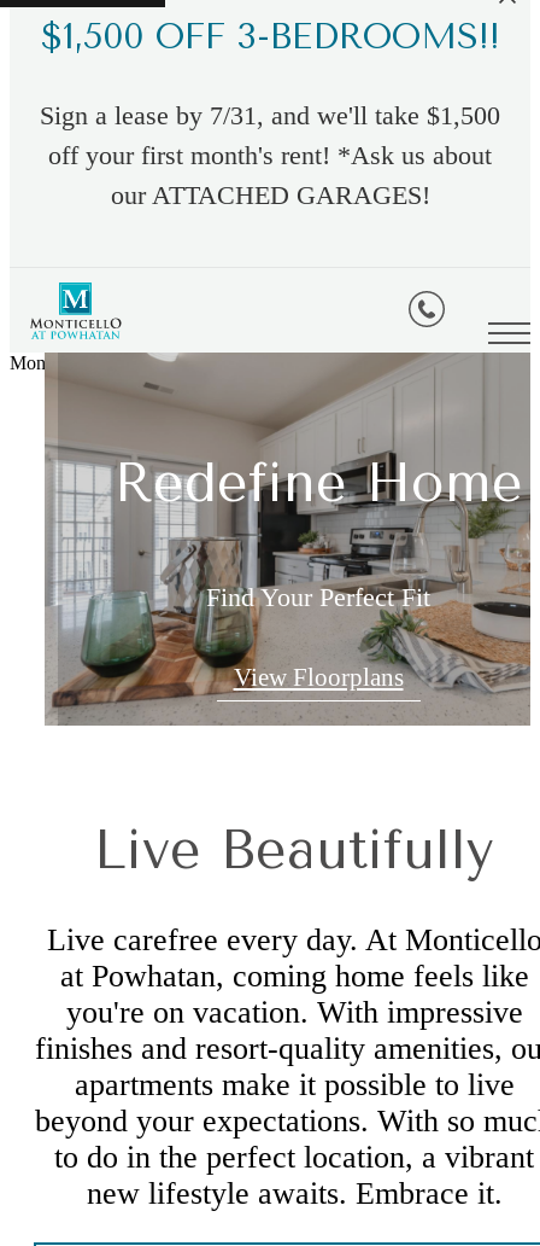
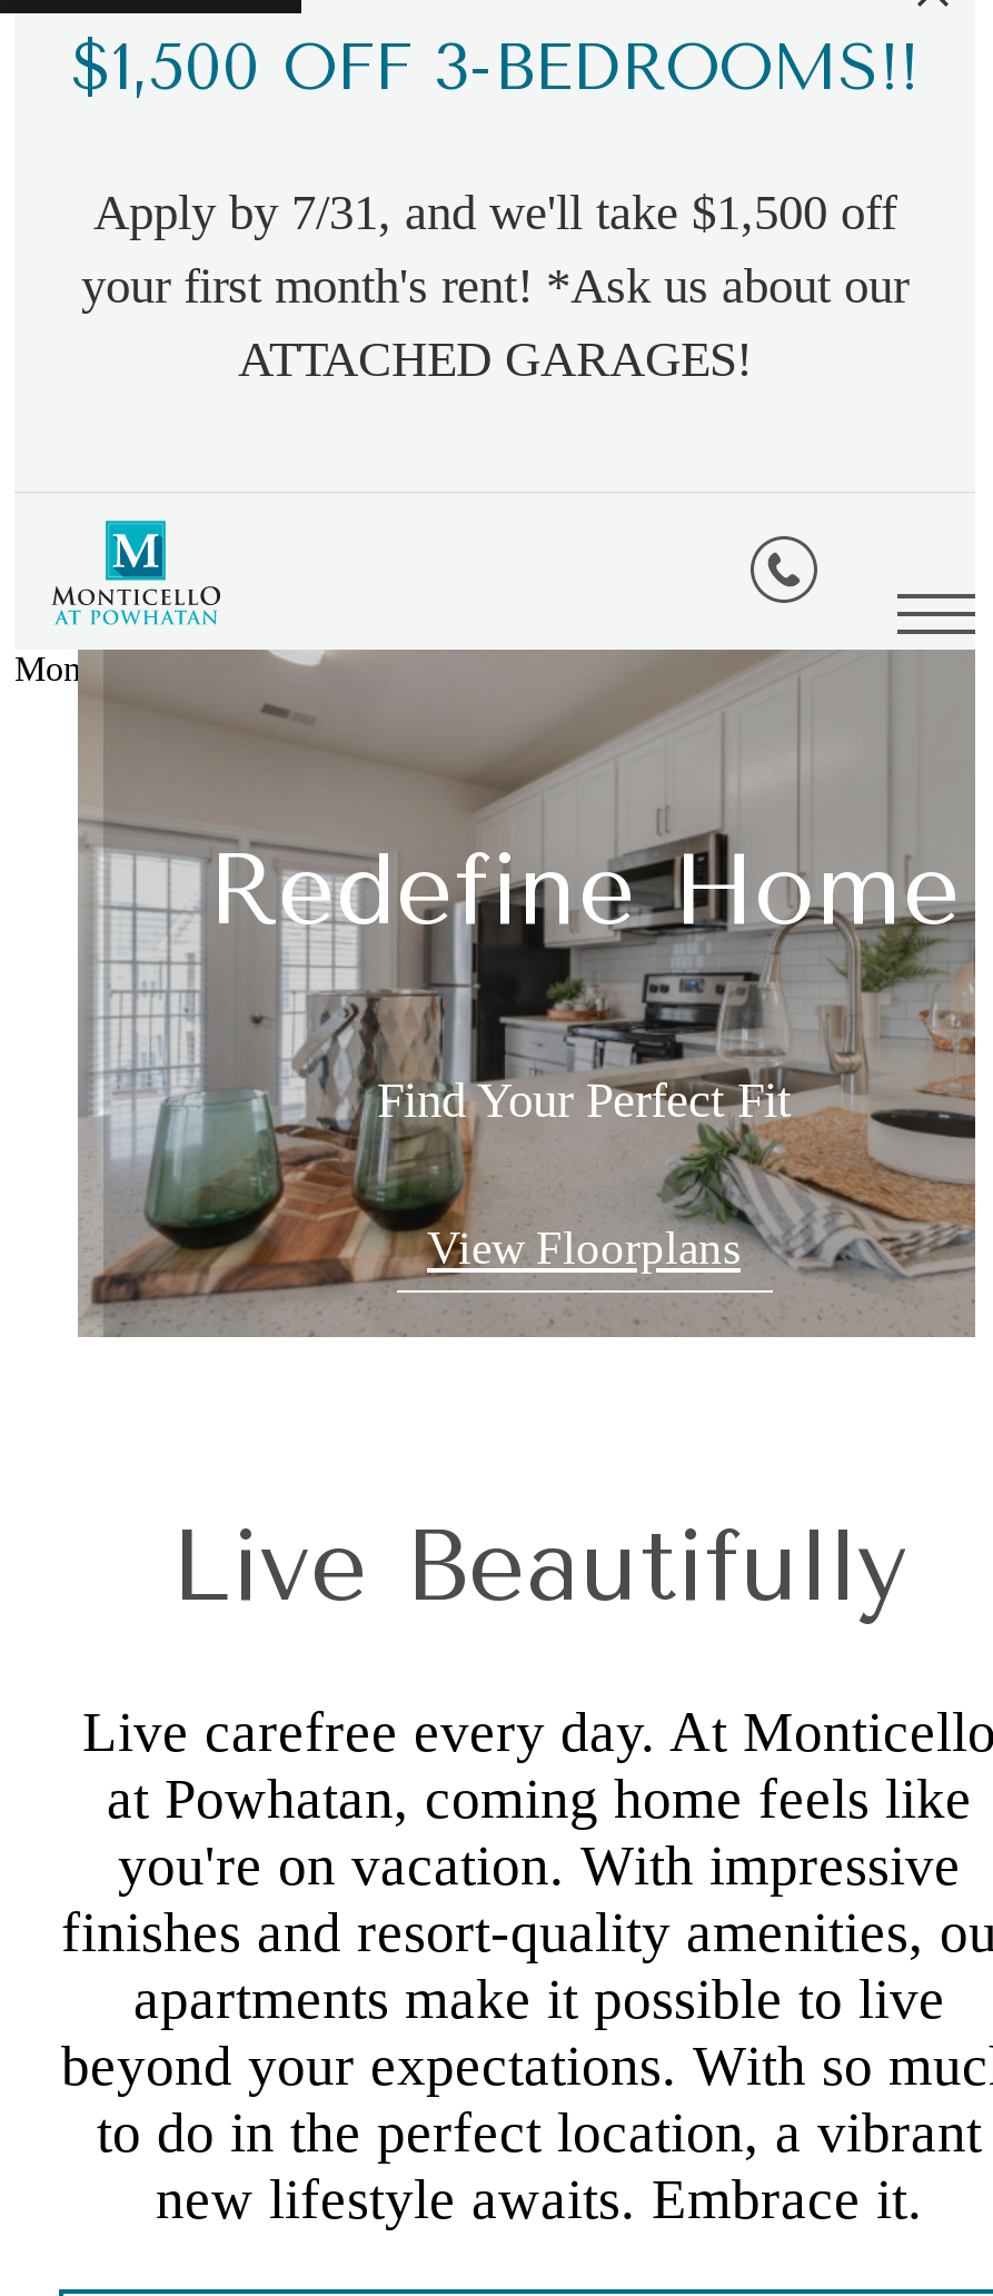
[40,101,500,211] Sign a lease by 7/31, and we'll take $1,500 | off your first month's rent! *Ask us about | our ATTACHED GARAGES! -> [81,186,908,388] Apply by 7/31, and we'll take $1,500 off | your first month's rent! *Ask us about our | ATTACHED GARAGES!

